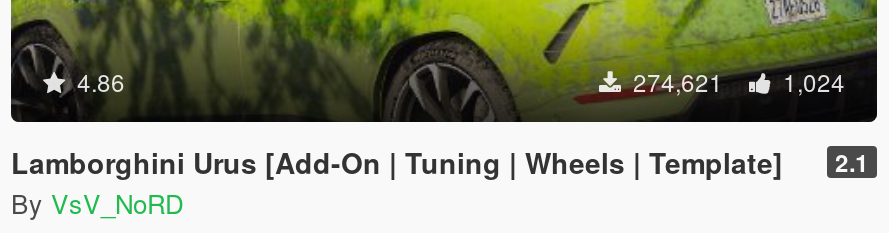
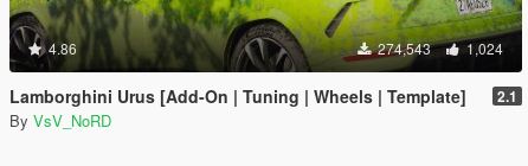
[627,64,845,98] 274,621 1,024 -> [374,38,503,58] 274,543 1,024

